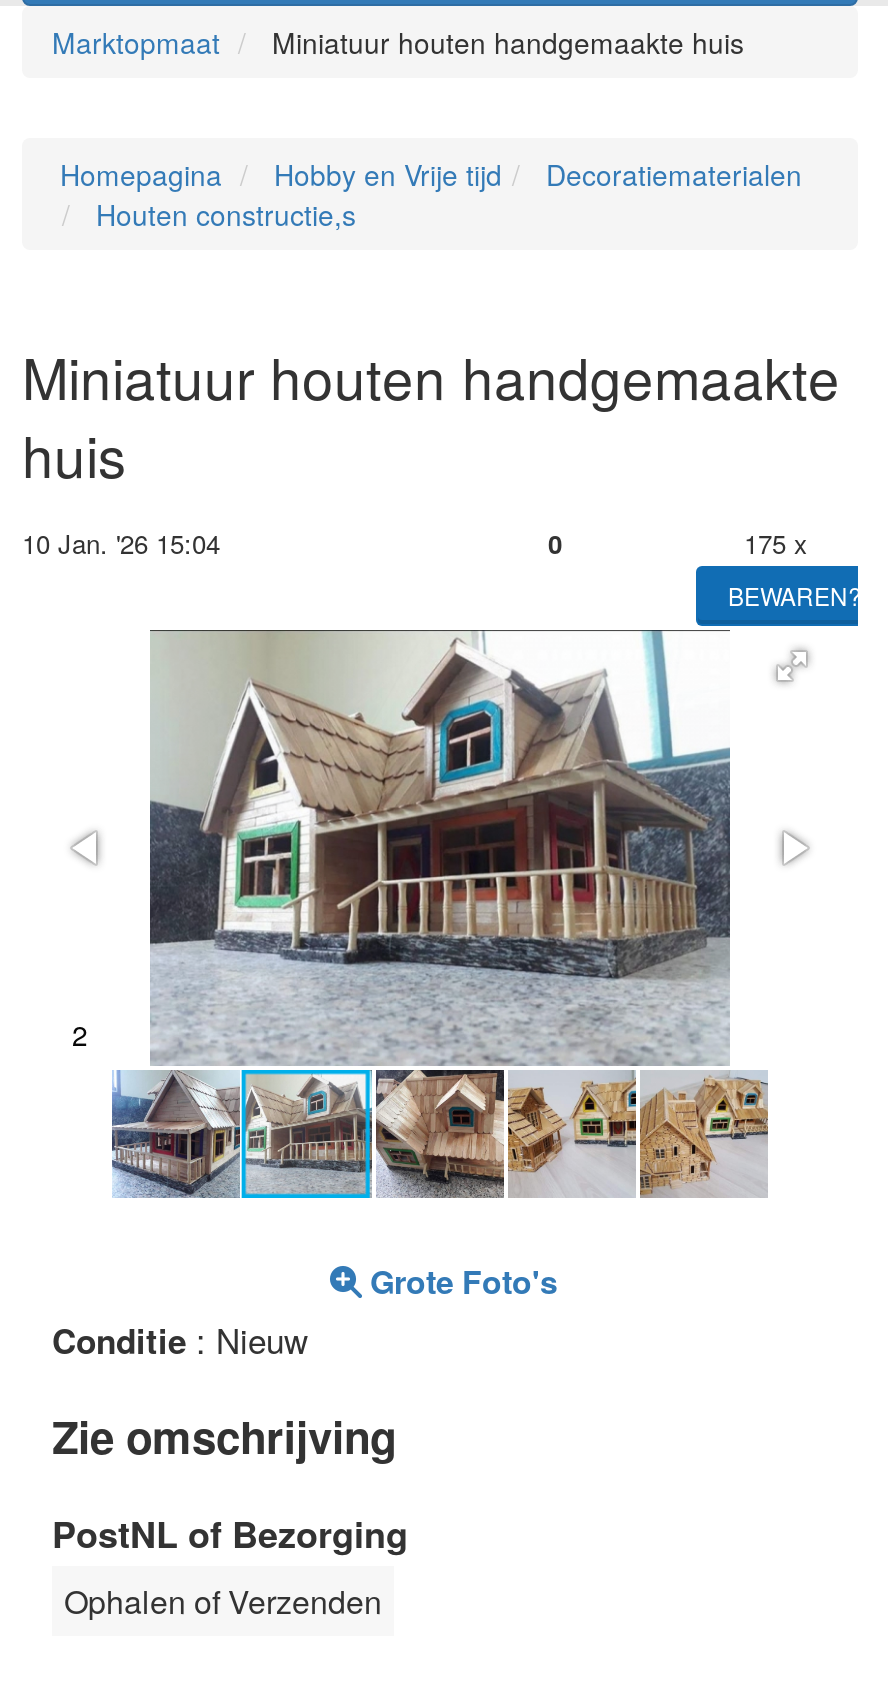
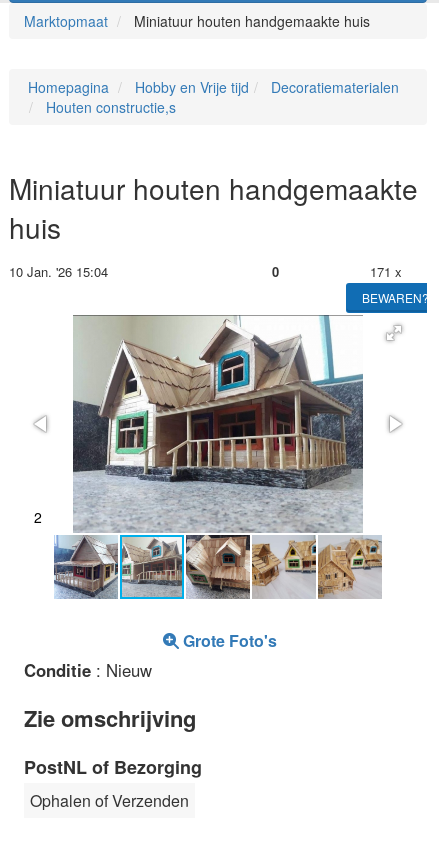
[744,524,808,562] 175 x -> [370,262,402,281] 171 x

